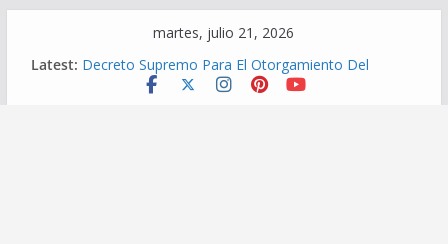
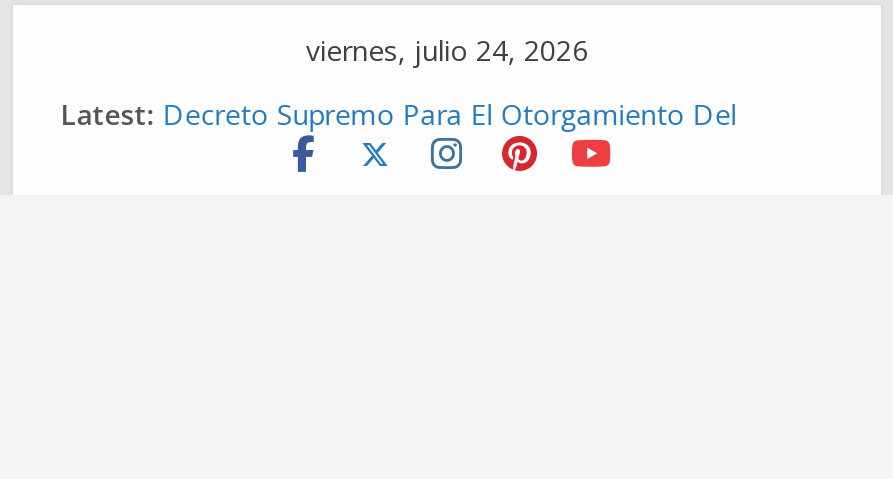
[153,23,294,42] martes, julio 21, 2026 -> [306,31,588,69] viernes, julio 24, 2026

